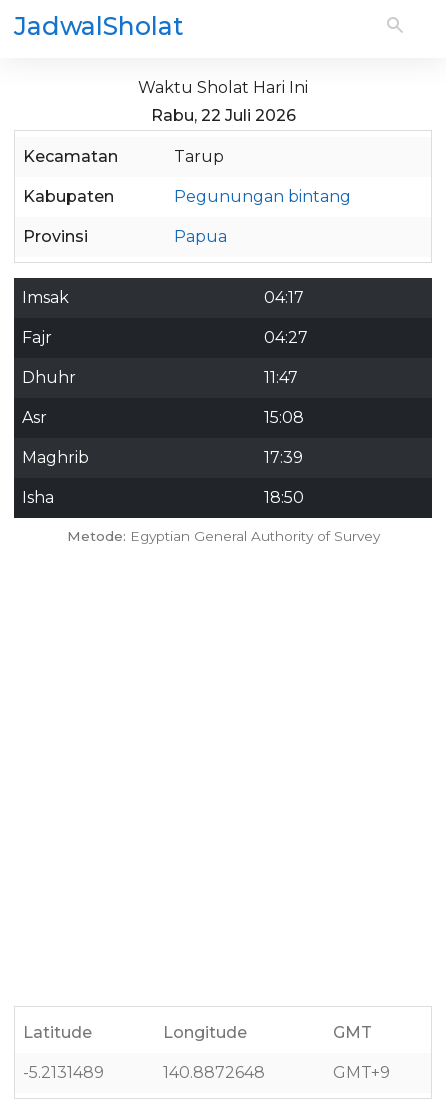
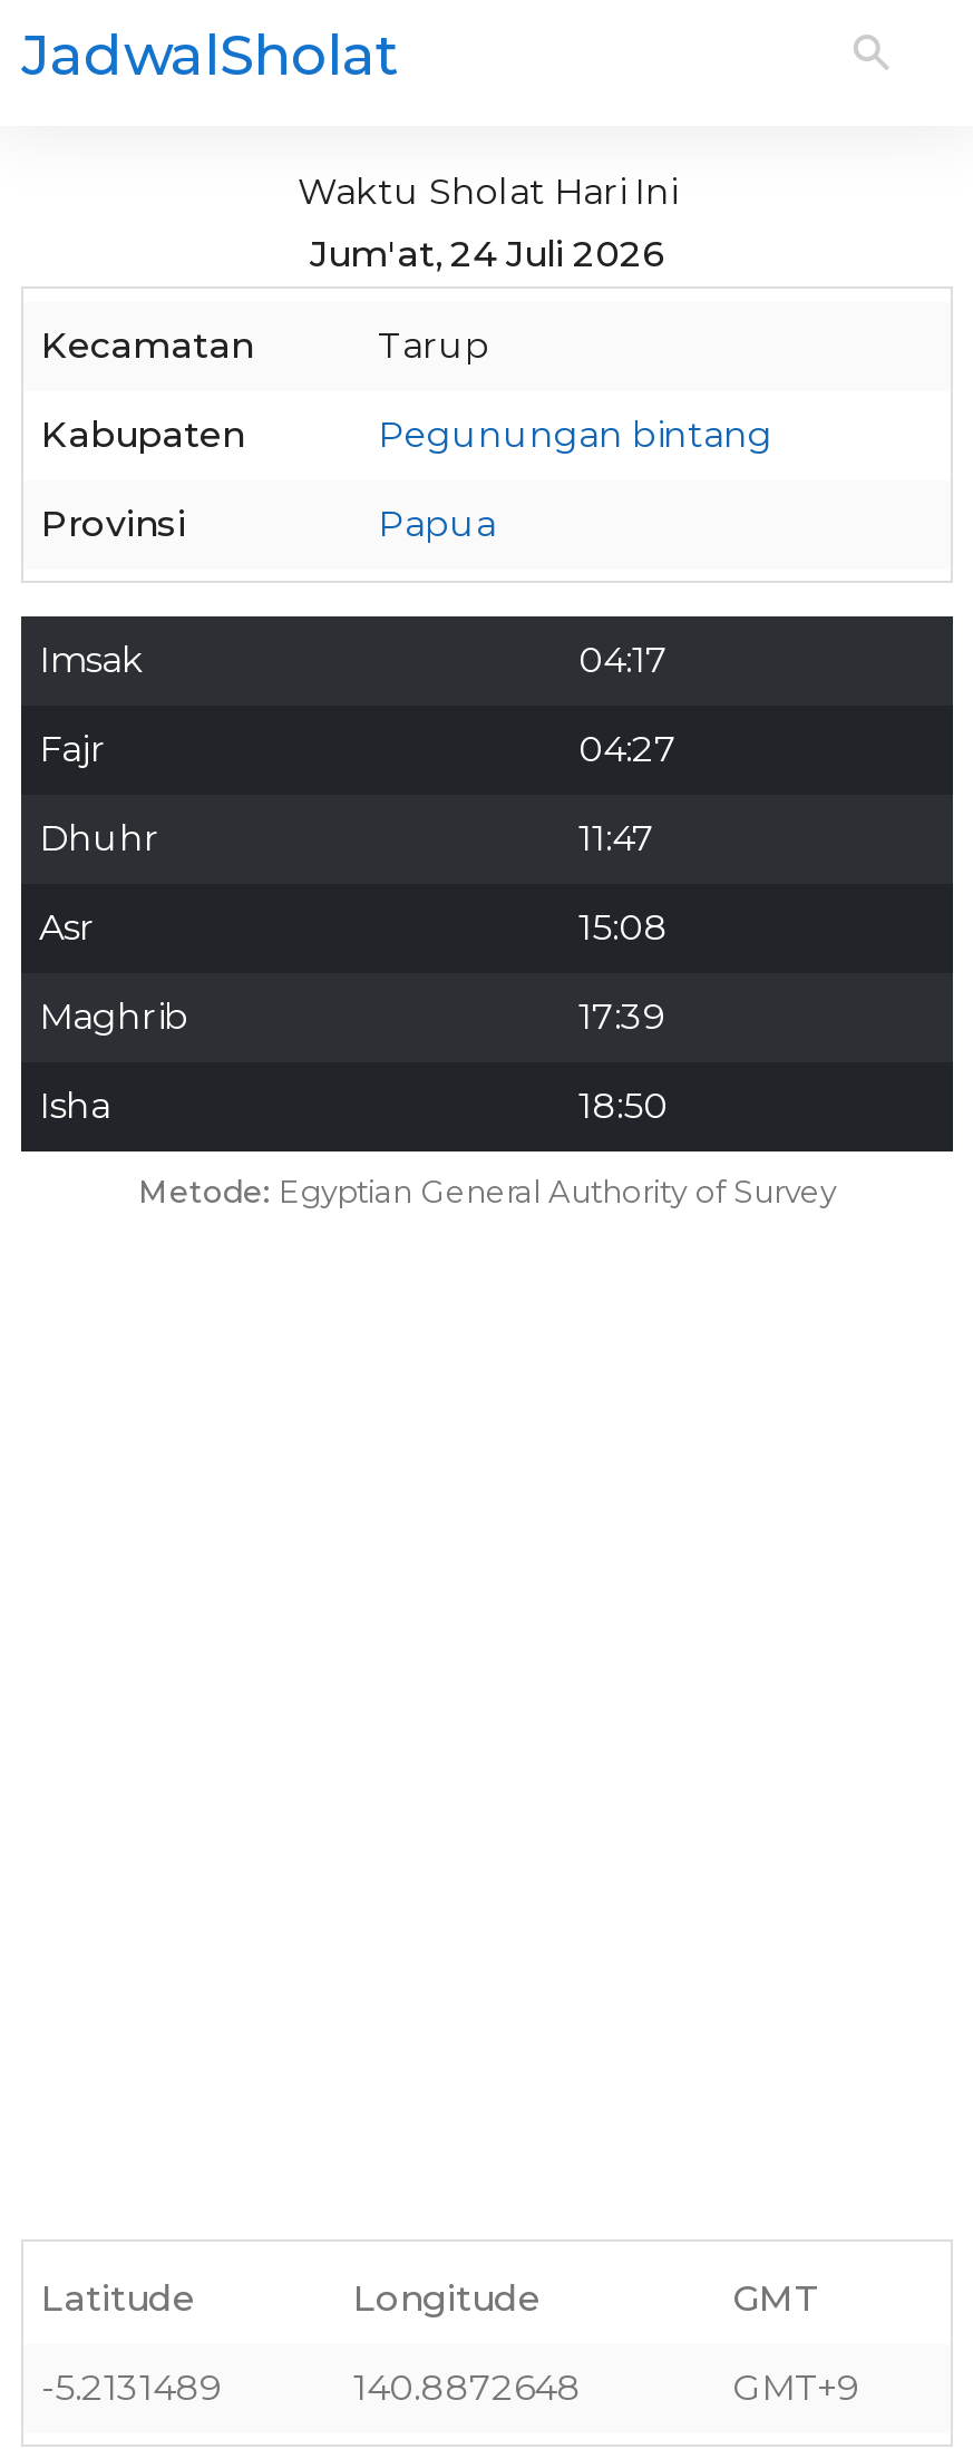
[150,106,295,125] Rabu, 22 Juli 2026 -> [310,233,664,275] Jum'at, 24 Juli 2026

